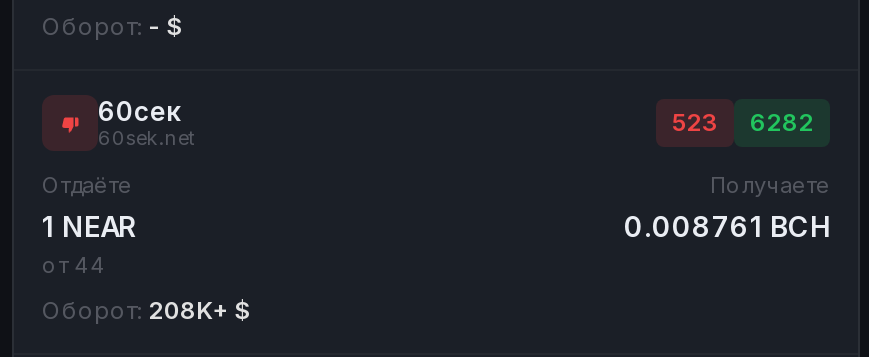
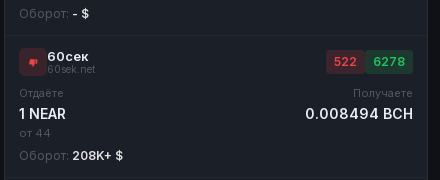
[672,106,718,136] 523 -> [334,53,357,68] 522
[750,106,814,136] 6282 -> [373,53,405,68] 6278
[624,208,830,242] 0.008761 BCH -> [305,104,413,121] 0.008494 BCH

